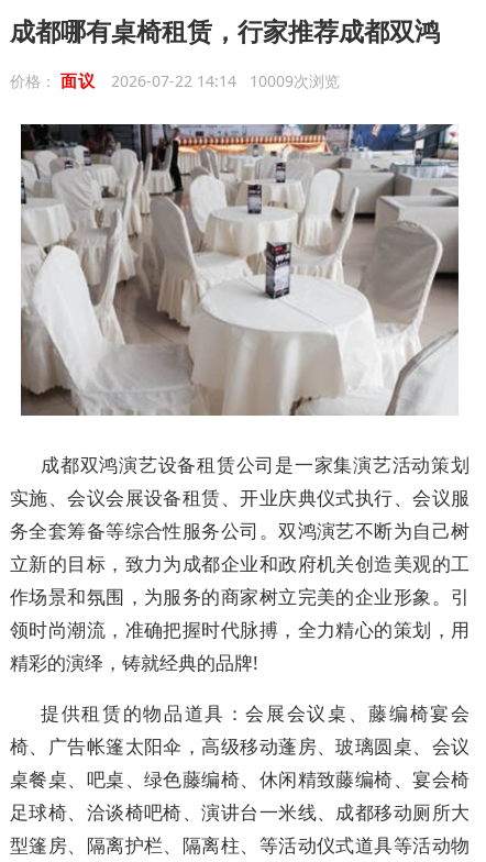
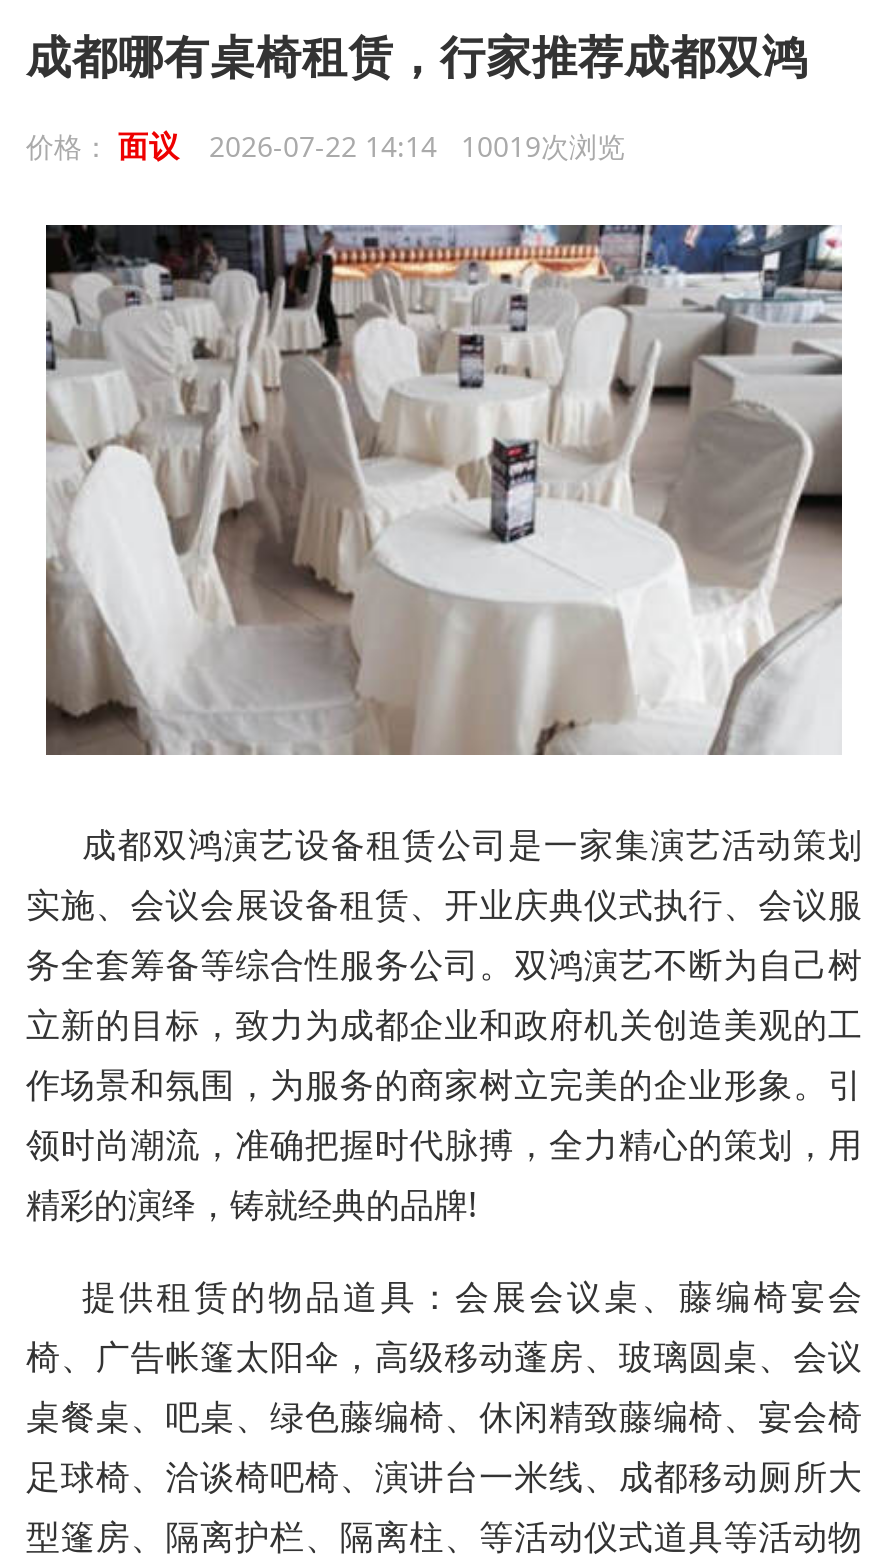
[10,69,339,91] 价格：面议 2026-07-22 14:14 10009次浏览 -> [26,125,625,165] 价格：面议 2026-07-22 14:14 10019次浏览

